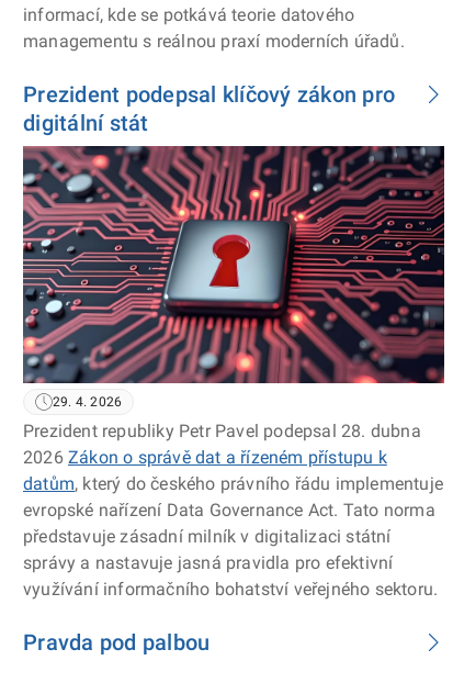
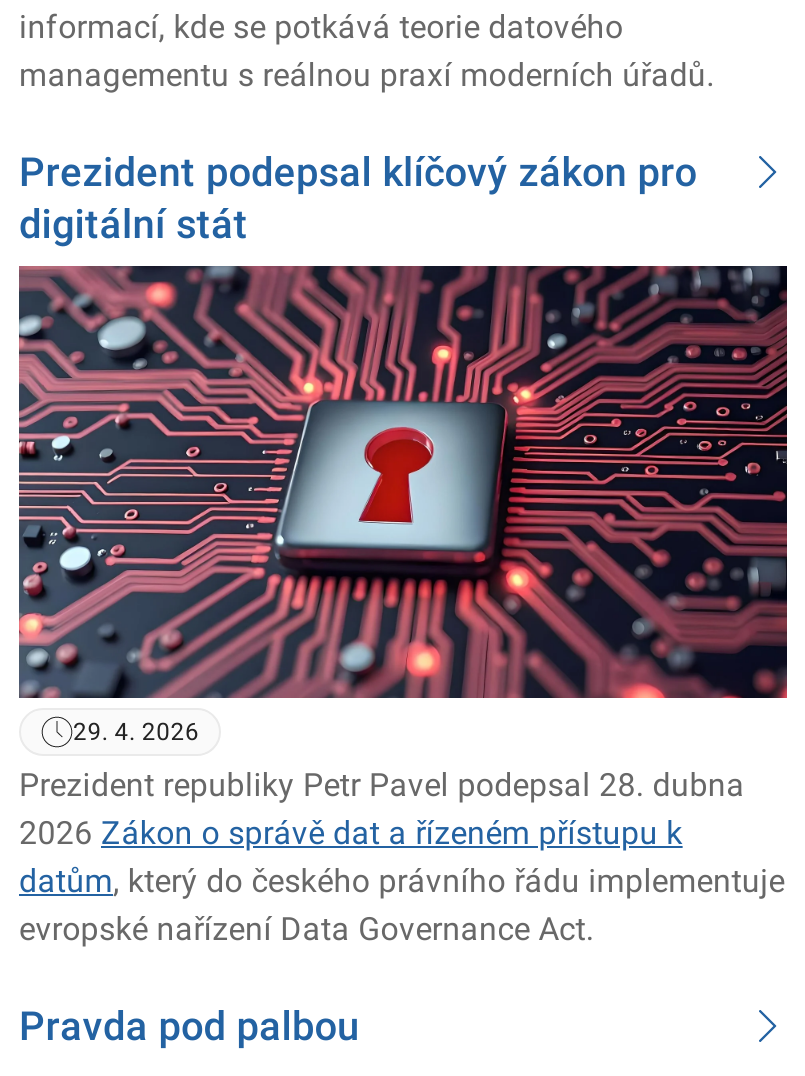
[23,499,438,599] evropské nařízení Data Governance Act. Tato norma | představuje zásadní milník v digitalizaci státní | správy a nastavuje jasná pravidla pro efektivní | využívání informačního bohatství veřejného sektoru. -> [19,910,594,948] evropské nařízení Data Governance Act.

